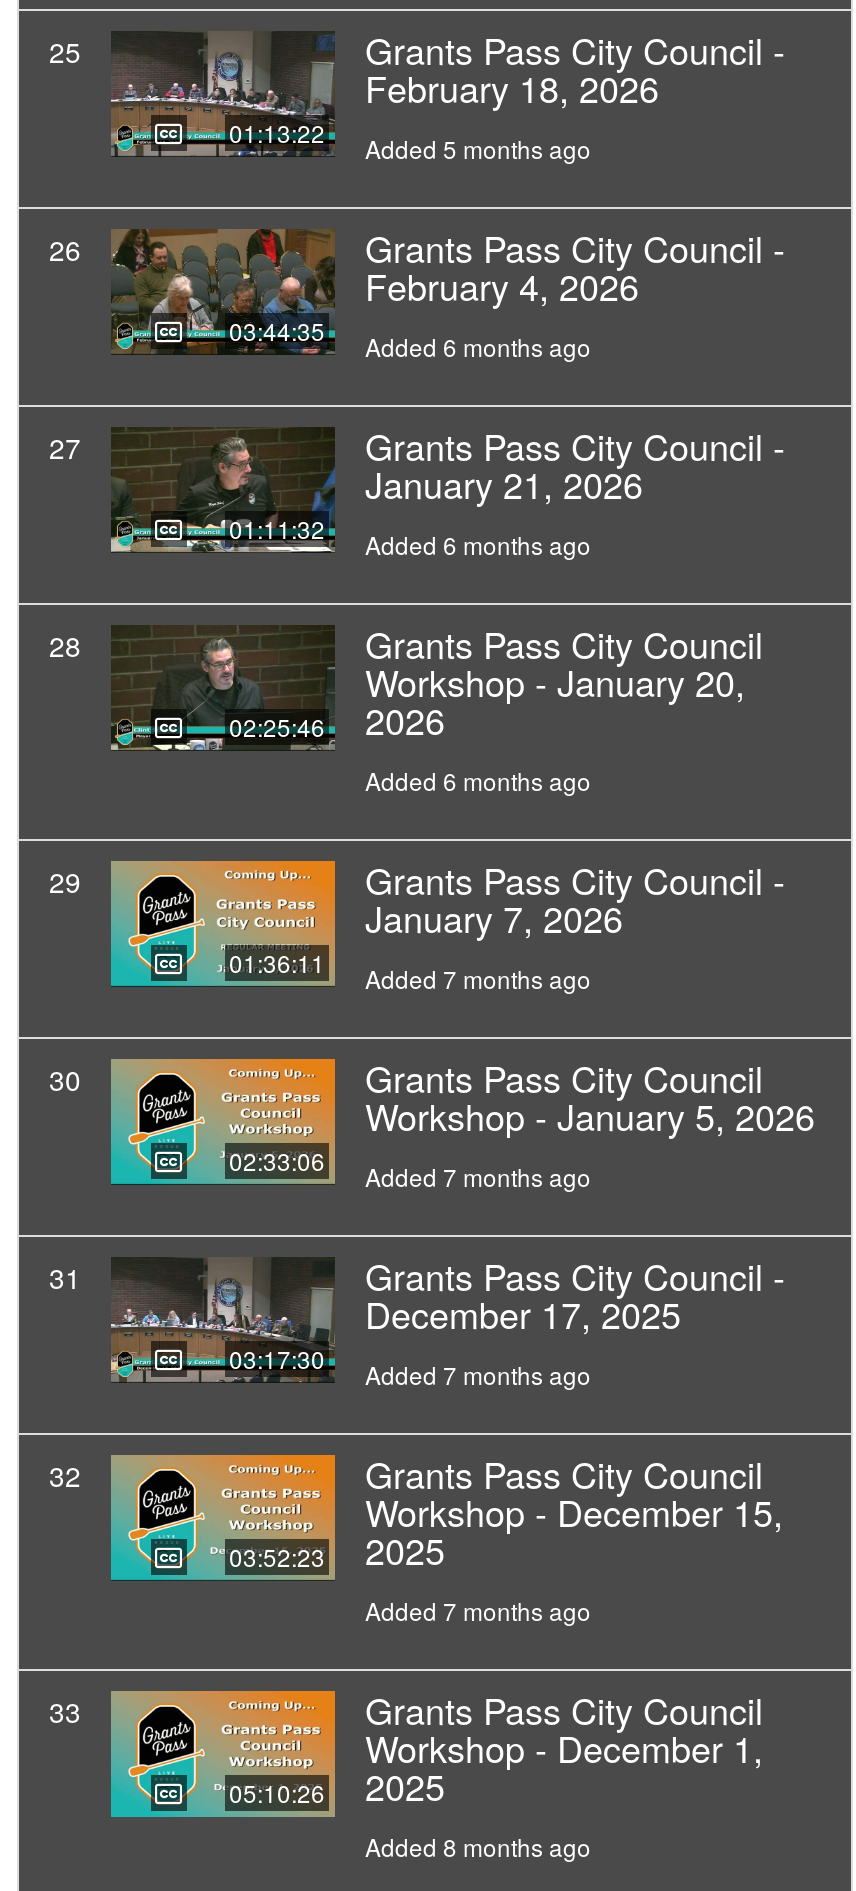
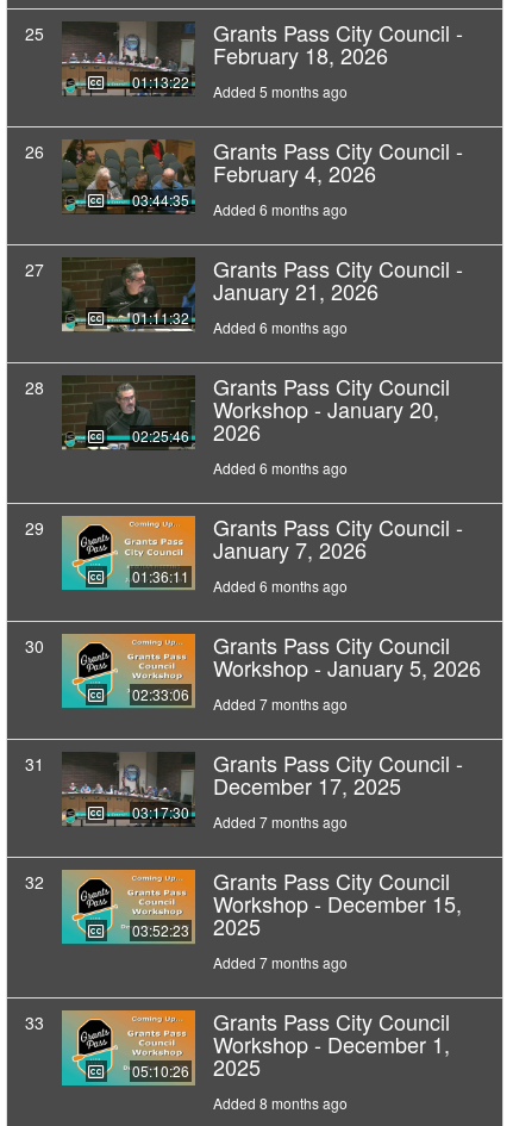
[365,962,591,996] Added 7 months ago -> [213,576,348,596] Added 6 months ago

